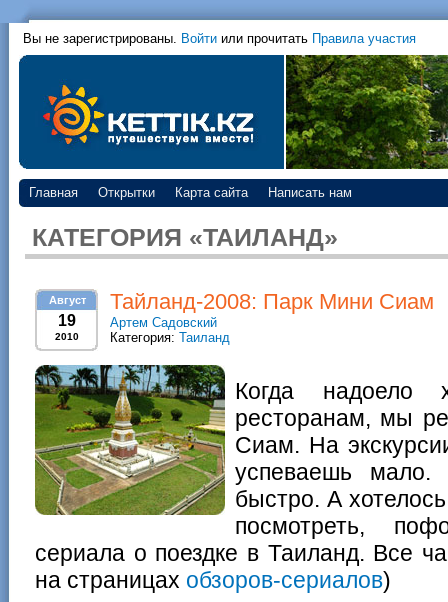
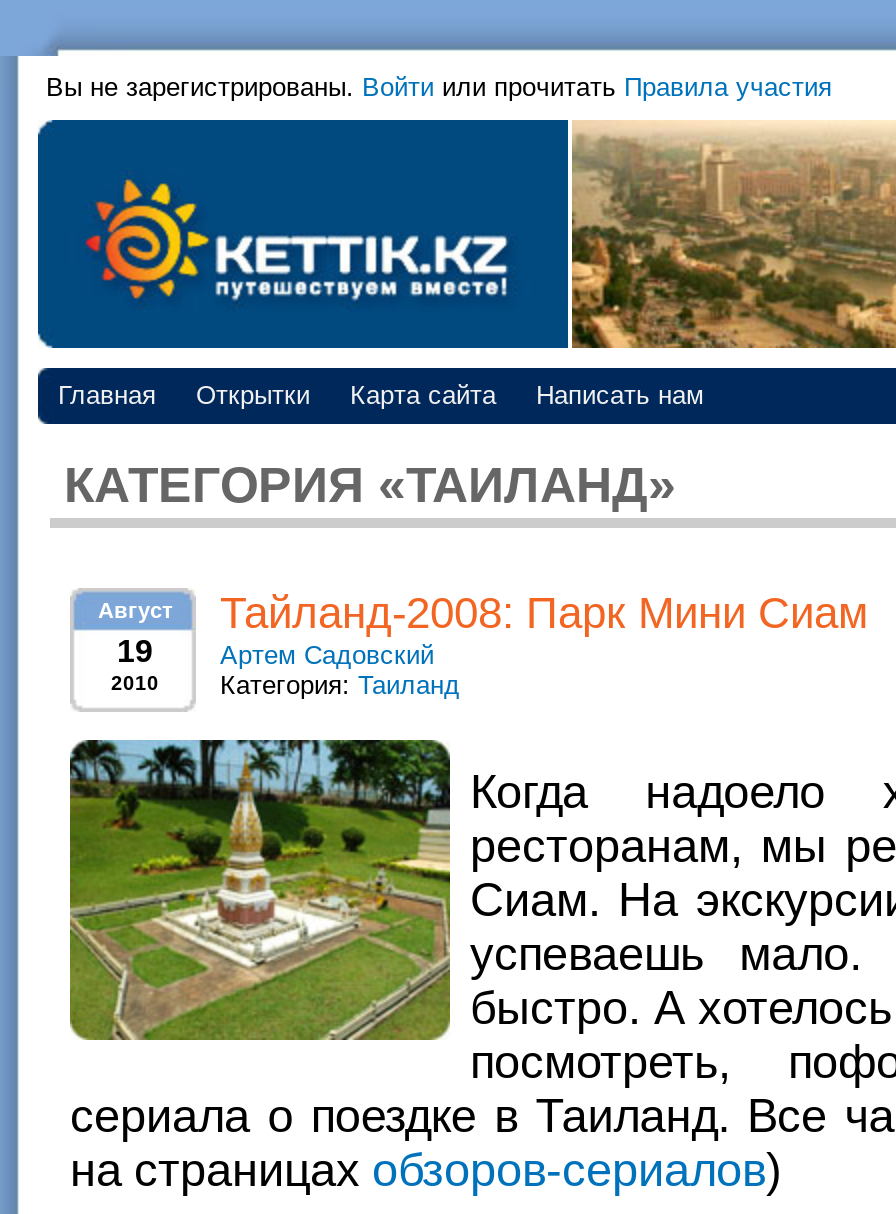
[285,54,445,170] [image] -> [570,120,890,350] [image]

